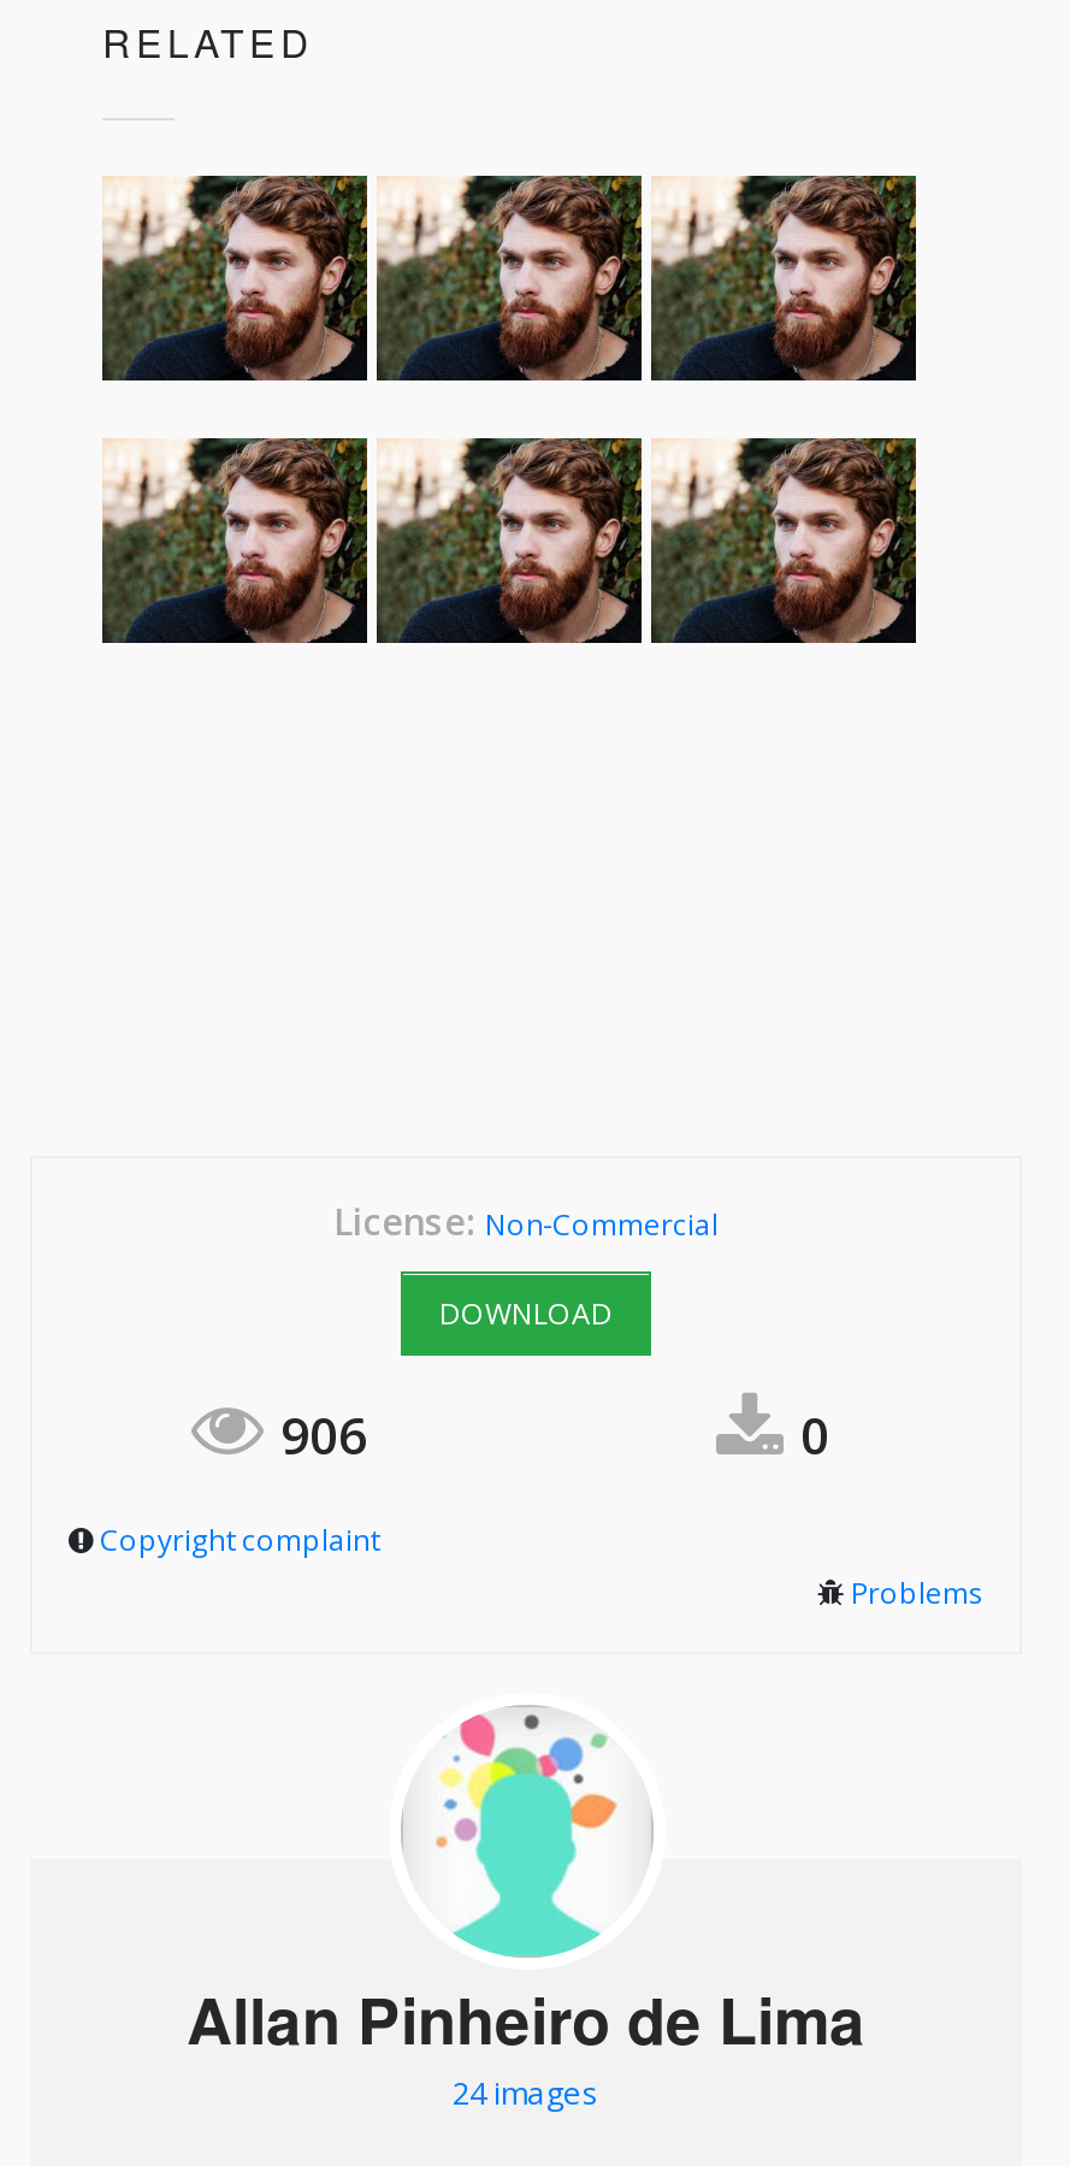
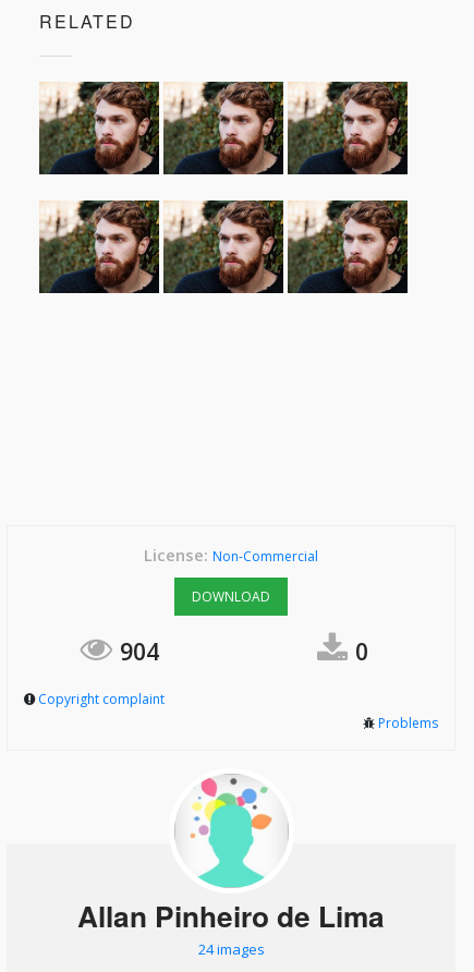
[280,1403,367,1470] 906 -> [120,637,159,667] 904

